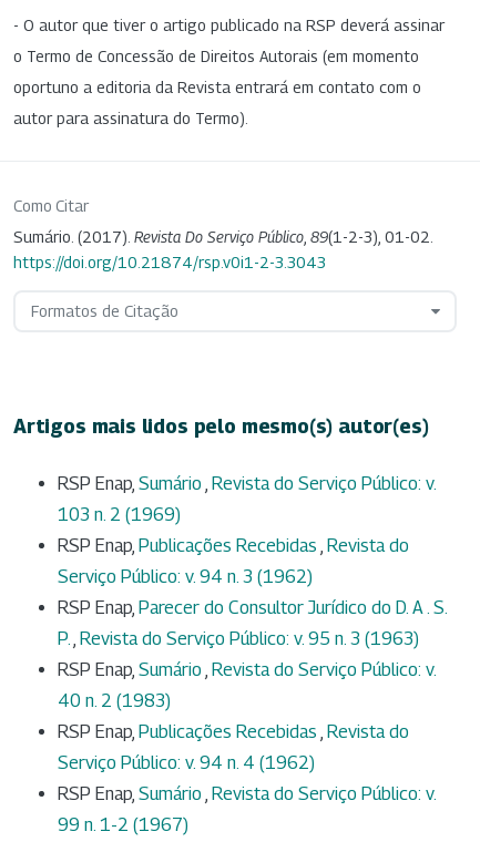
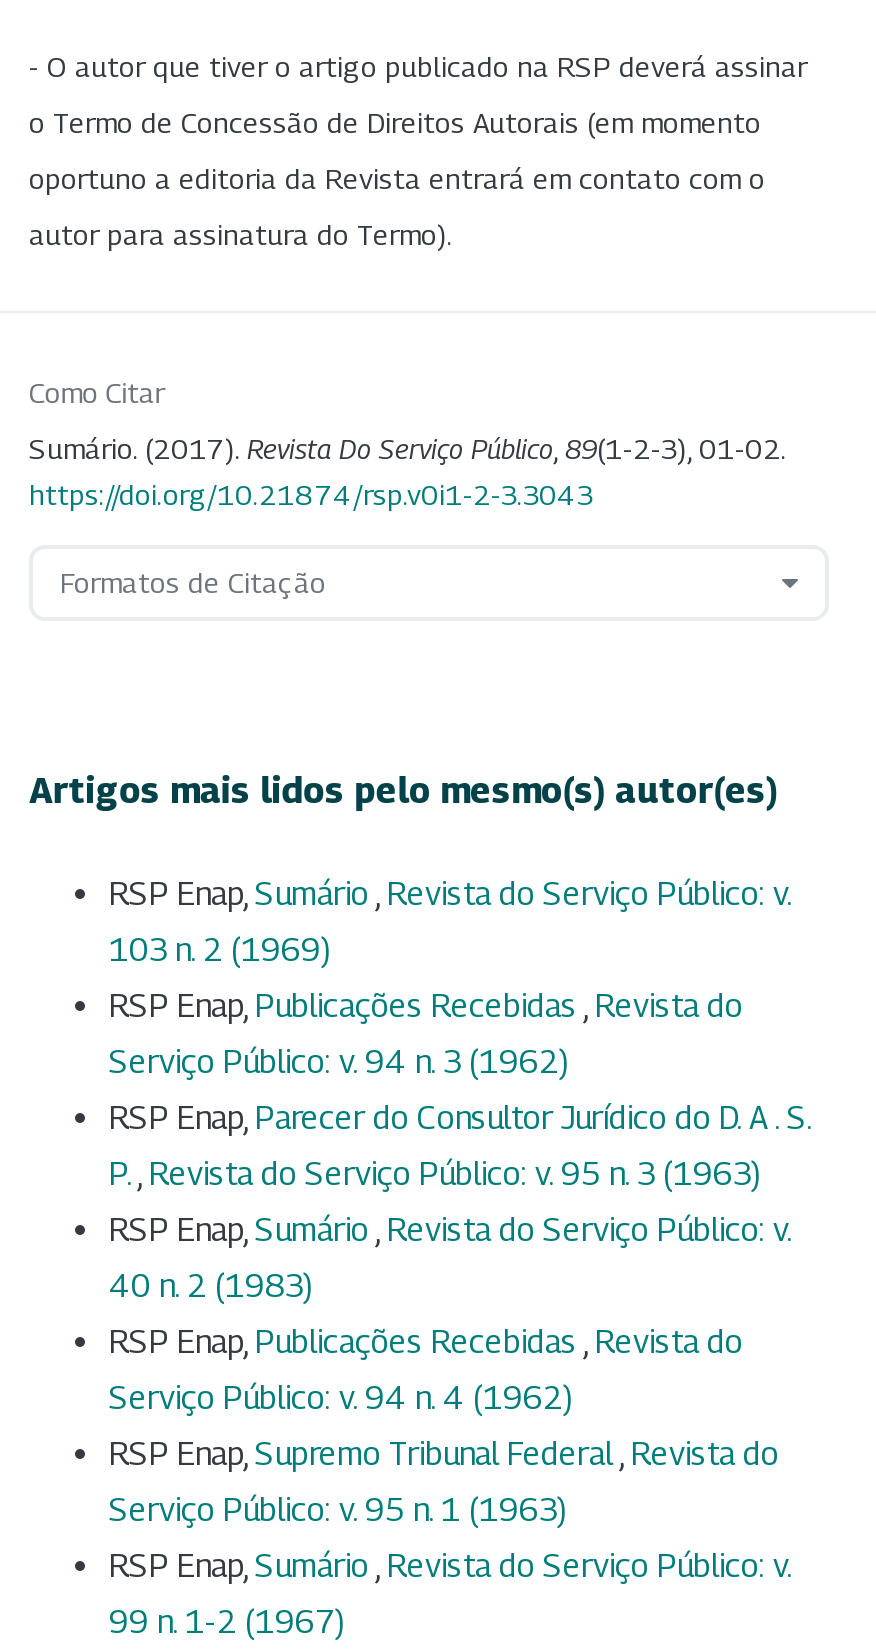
none -> [109,1435,779,1529] RSP Enap, Supremo Tribunal Federal, Revista do | Serviço Público: v. 95 n. 1 (1963)

